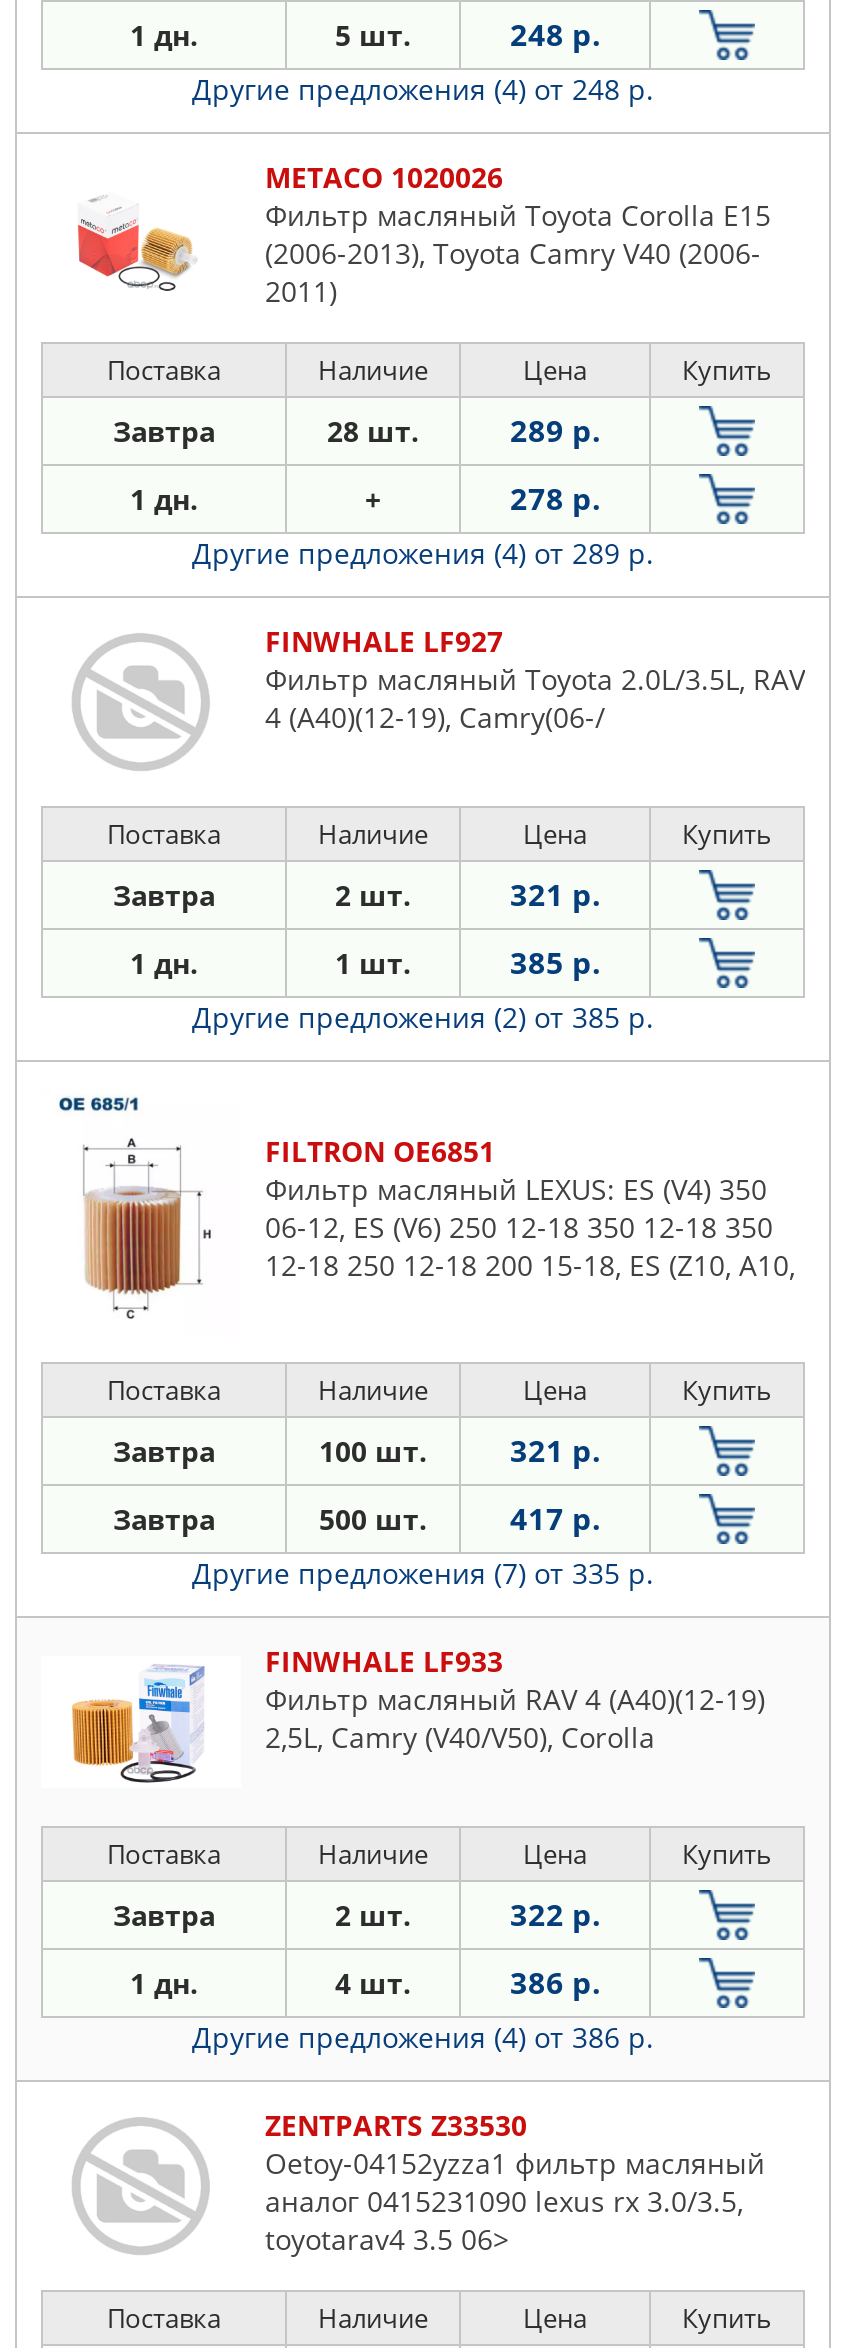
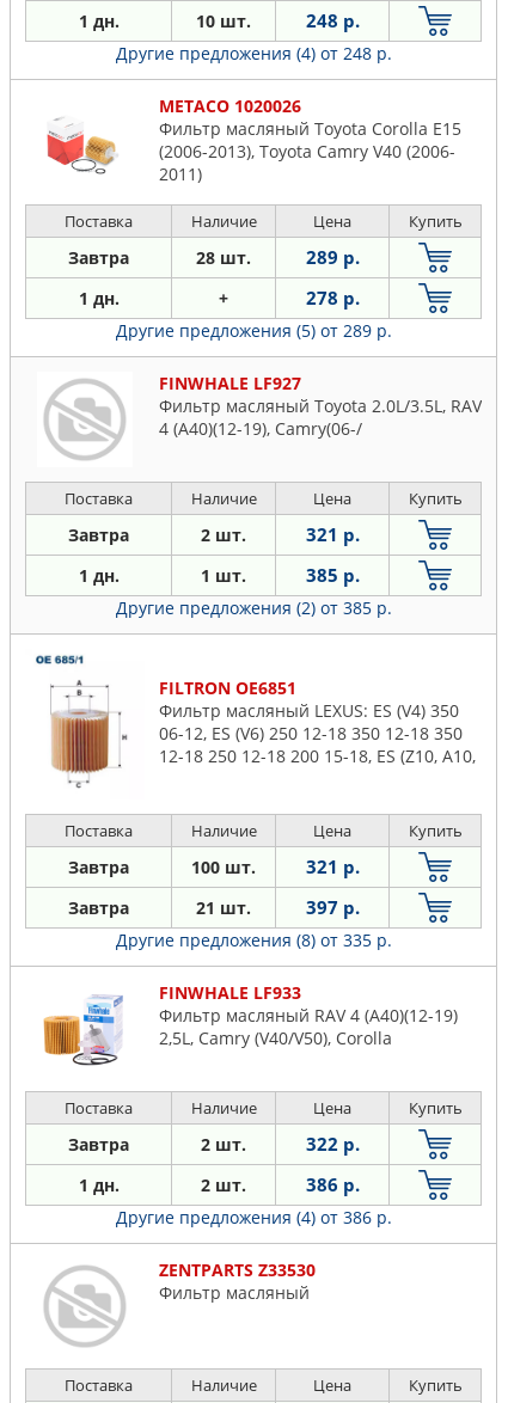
[335,16,411,54] 5 шт. -> [196,10,251,32] 10 шт.
[192,534,654,572] Другие предложения (4) от 289 р. -> [115,319,391,342] Другие предложения (5) от 289 р.
[319,1500,427,1538] 500 шт. -> [196,896,251,919] 21 шт.
[510,1498,600,1538] 417 р. -> [305,895,359,919] 397 р.
[192,1554,654,1592] Другие предложения (7) от 335 р. -> [115,929,391,951] Другие предложения (8) от 335 р.
[335,1964,411,2002] 4 шт. -> [201,1174,246,1196] 2 шт.
[265,2144,765,2258] Oetoy-04152yzza1 фильтр масляный | аналог 0415231090 lexus rx 3.0/3.5, | toyotarav4 3.5 06> -> [159,1281,310,1304] Фильтр масляный

